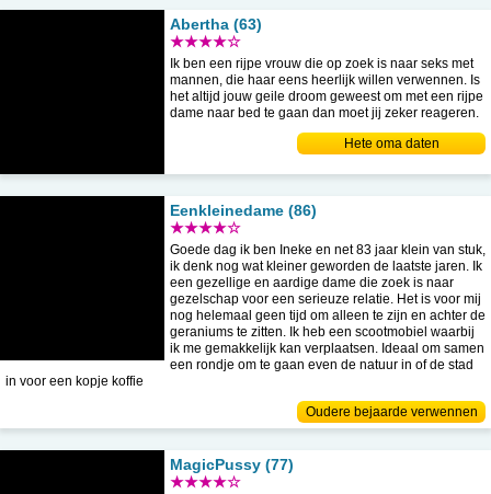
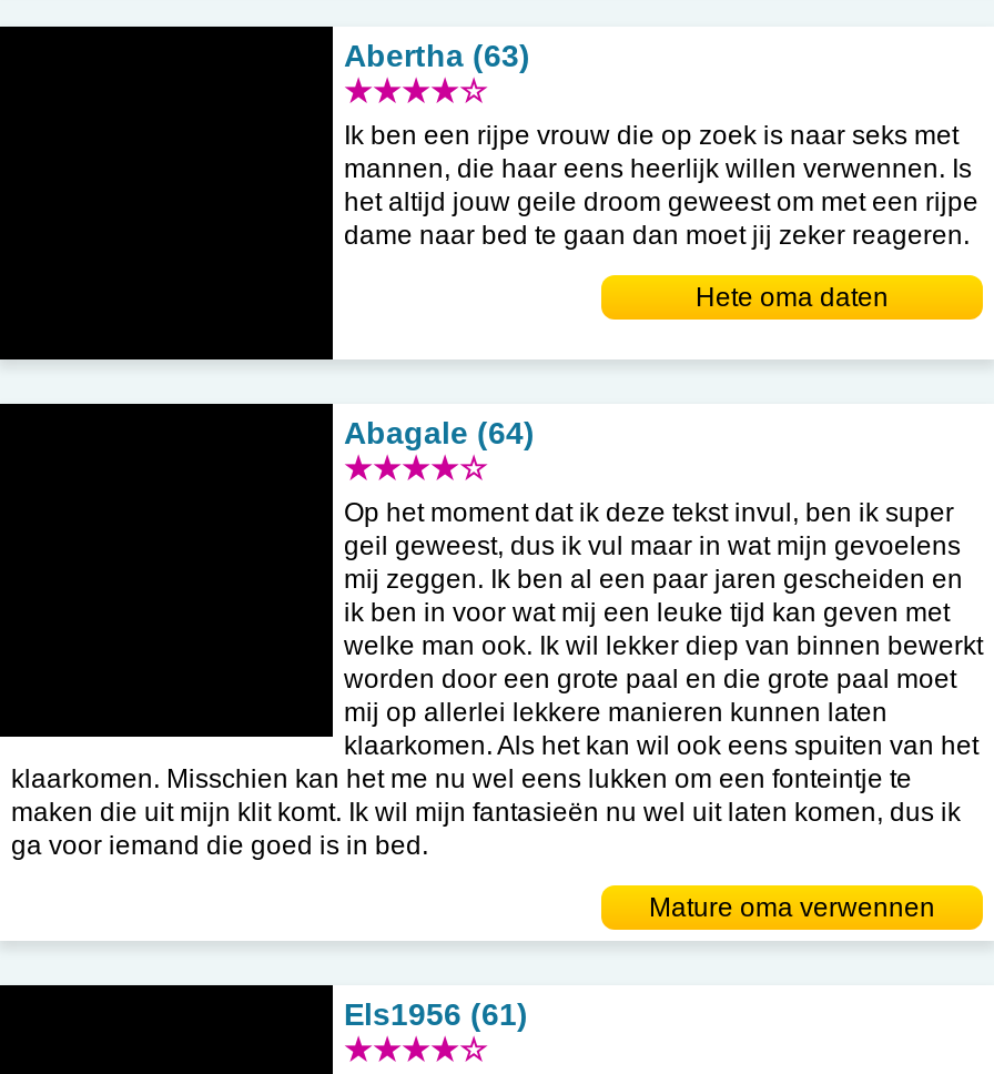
[170,202,317,219] Eenkleinedame (86) -> [344,415,535,450] Abagale (64)
[5,242,486,389] Goede dag ik ben Ineke en net 83 jaar klein van stuk, | ik denk nog wat kleiner geworden de laatste jaren. Ik | een gezellige en aardige dame die zoek is naar | gezelschap voor een serieuze relatie. Het is voor mij | nog helemaal geen tijd om alleen te zijn en achter de | geraniums te zitten. Ik heb een scootmobiel waarbij | ik me gemakkelijk kan verplaatsen. Ideaal om samen | een rondje om te gaan even de natuur in of de stad | in voor een kopje koffie -> [11,497,983,861] Op het moment dat ik deze tekst invul, ben ik super | geil geweest, dus ik vul maar in wat mijn gevoelens | mij zeggen. Ik ben al een paar jaren gescheiden en | ik ben in voor wat mij een leuke tijd kan geven met | welke man ook. Ik wil lekker diep van binnen bewerkt | worden door een grote paal en die grote paal moet | mij op allerlei lekkere manieren kunnen laten | klaarkomen. Als het kan wil ook eens spuiten van het | klaarkomen. Misschien kan het me nu wel eens lukken om een fonteintje te | maken die uit mijn klit komt. Ik wil mijn fantasieën nu wel uit laten komen, dus ik | ga voor iemand die goed is in bed.
[305,404,477,420] Oudere bejaarde verwennen -> [649,892,935,923] Mature oma verwennen
[170,456,294,473] MagicPussy (77) -> [344,996,528,1032] Els1956 (61)

